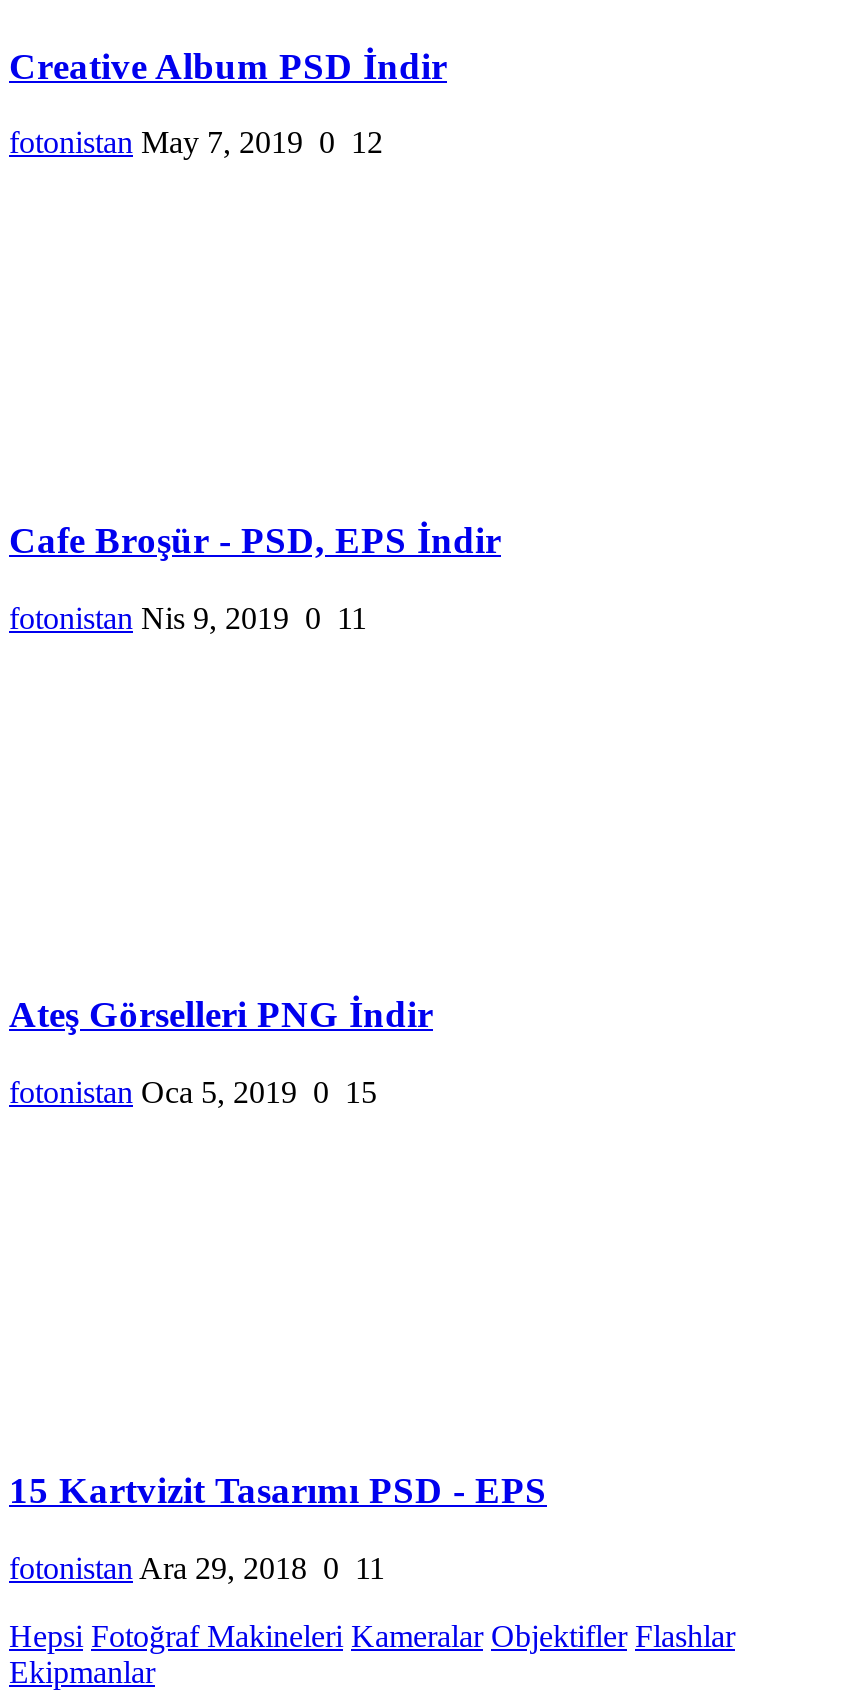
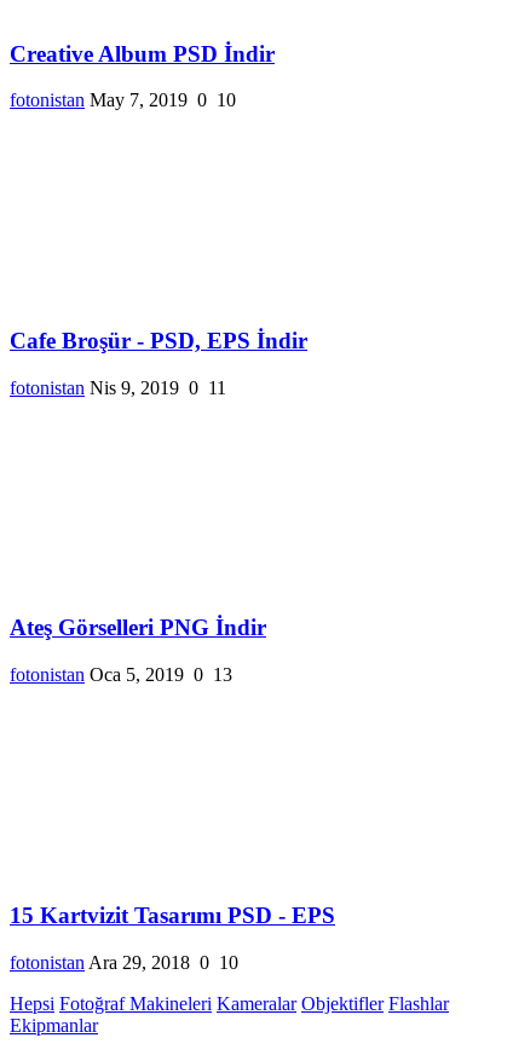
[9,125,383,159] fotonistan May 7, 2019 0 12 -> [10,90,236,110] fotonistan May 7, 2019 0 10
[9,1075,377,1109] fotonistan Oca 5, 2019 0 15 -> [10,664,232,685] fotonistan Oca 5, 2019 0 13
[9,1550,385,1584] fotonistan Ara 29, 2018 0 11 -> [10,952,238,972] fotonistan Ara 29, 2018 0 10

